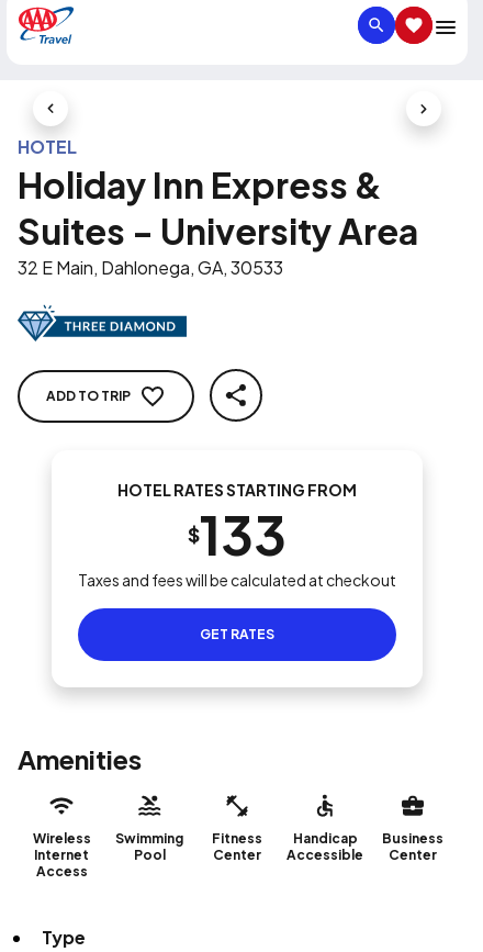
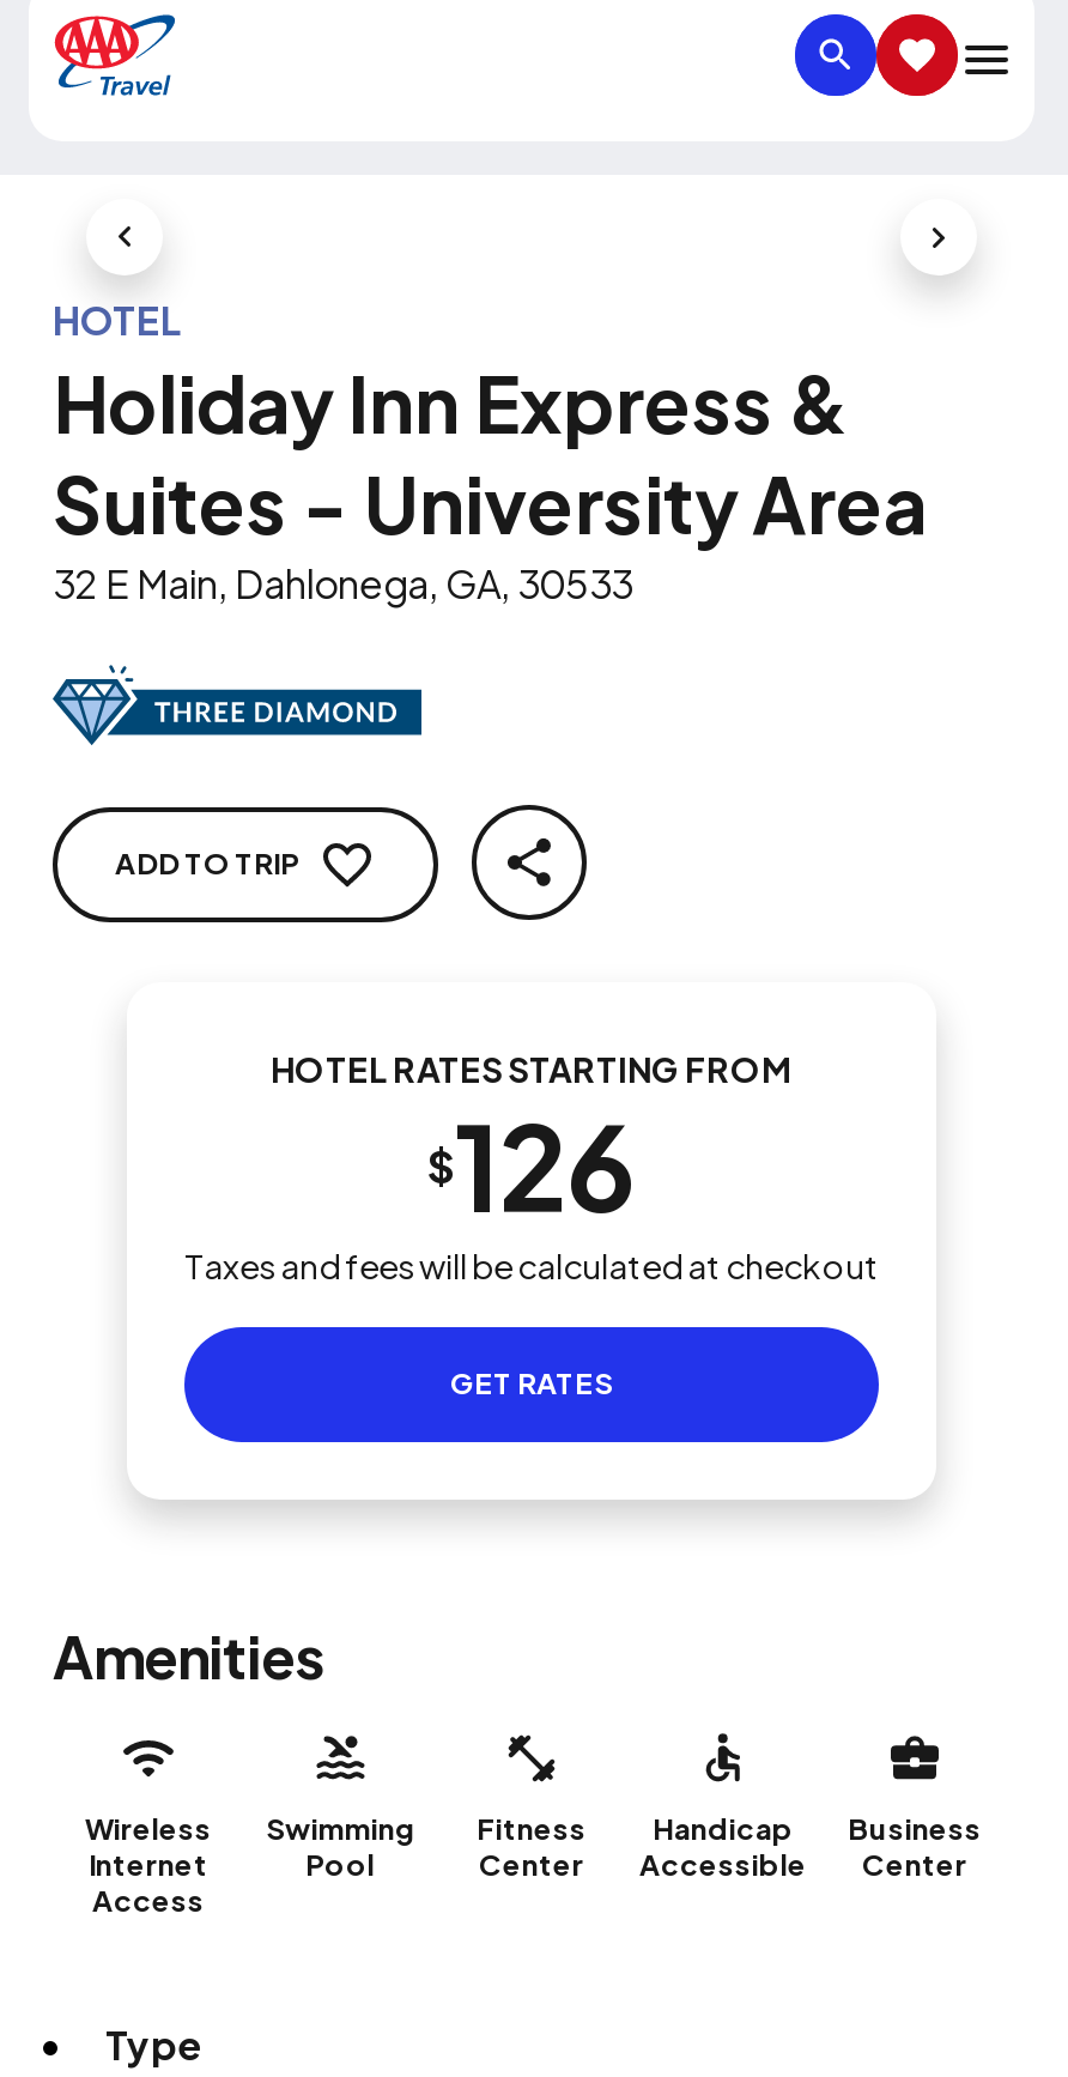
[188,501,287,568] $133 -> [427,1092,636,1239] $126

